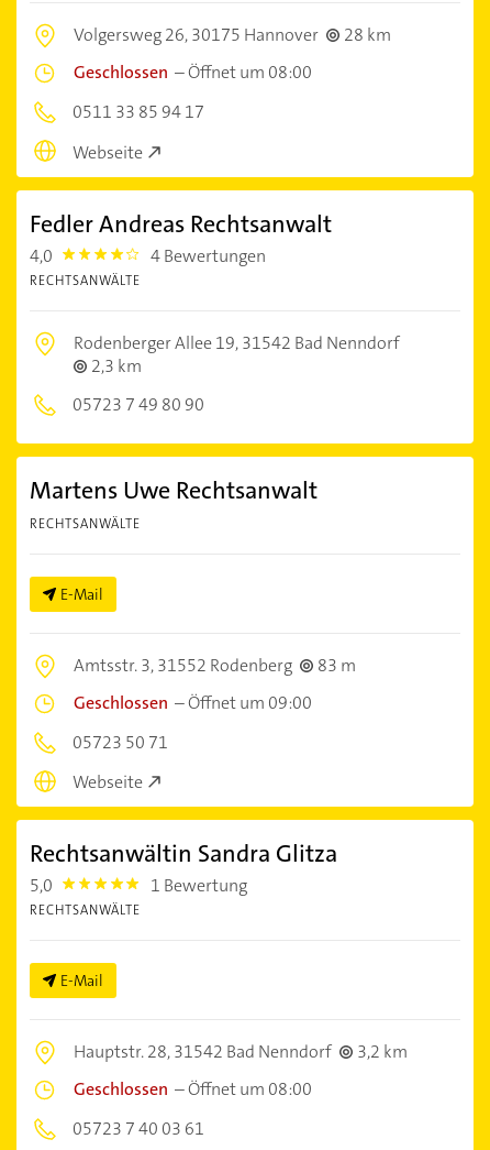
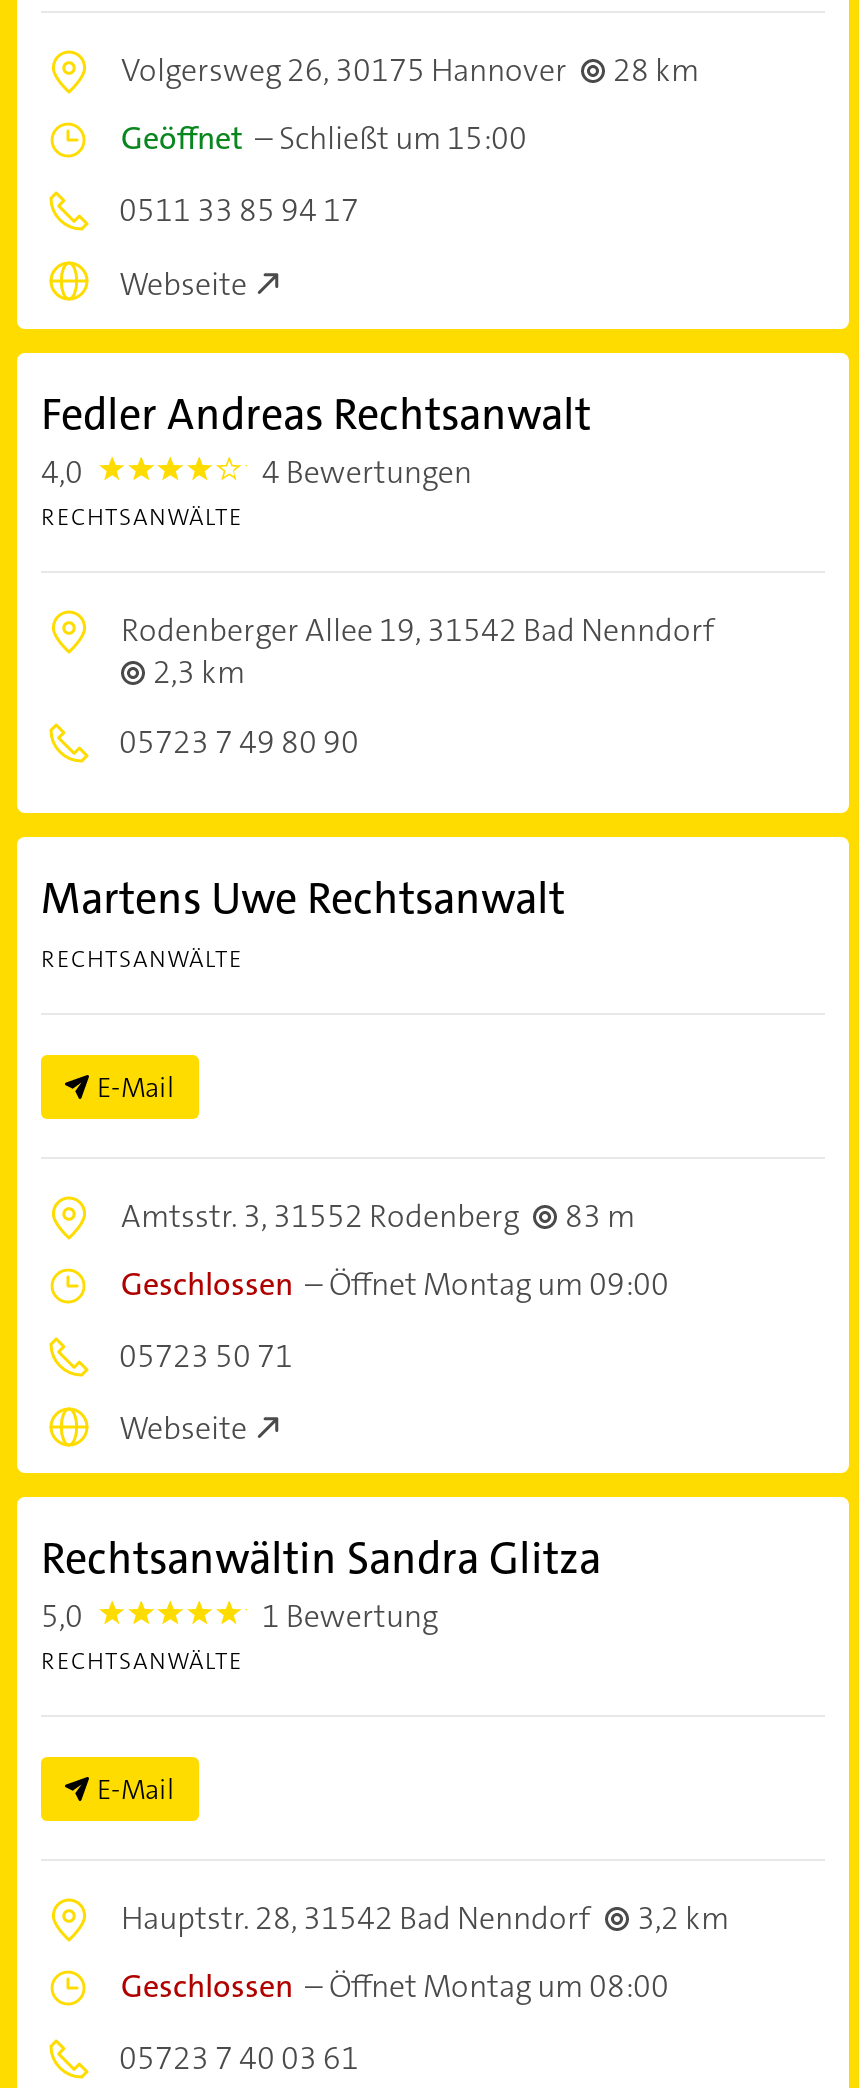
[74,61,312,84] Geschlossen – Öffnet um 08:00 -> [121,117,527,159] Geöffnet – Schließt um 15:00
[74,691,312,714] Geschlossen –Öffnet um 09:00 -> [121,1262,669,1304] Geschlossen –Öffnet Montag um 09:00
[74,1078,312,1101] Geschlossen –Öffnet um 08:00 -> [121,1965,669,2007] Geschlossen –Öffnet Montag um 08:00

